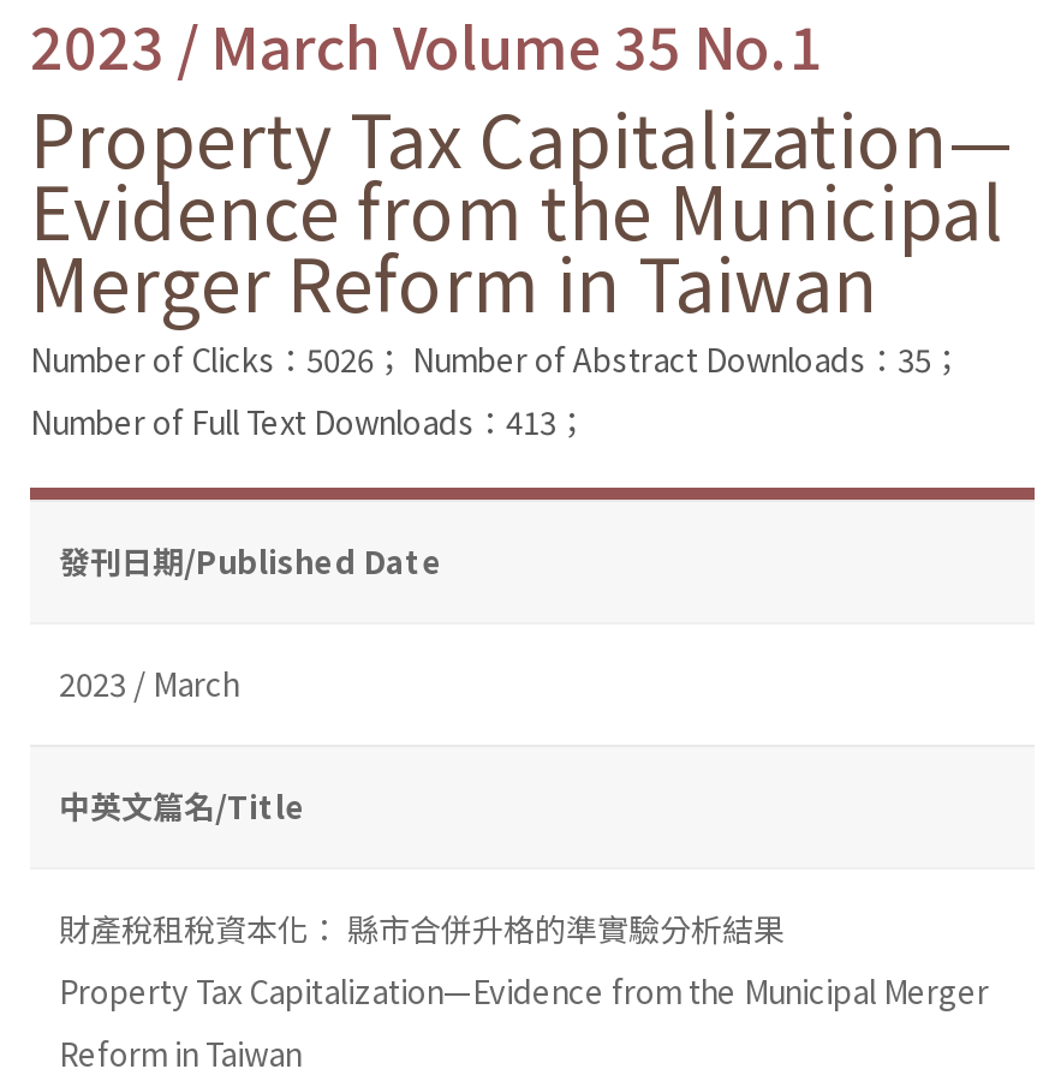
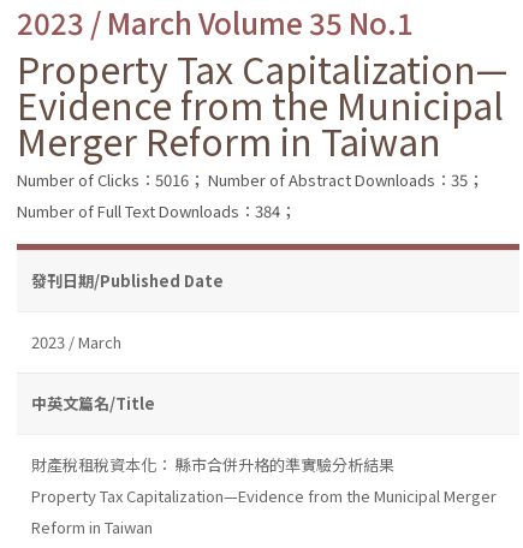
[30,335,962,381] Number of Clicks：5026； Number of Abstract Downloads：35； -> [17,168,483,191] Number of Clicks：5016； Number of Abstract Downloads：35；
[30,398,588,443] Number of Full Text Downloads：413； -> [17,199,296,222] Number of Full Text Downloads：384；

